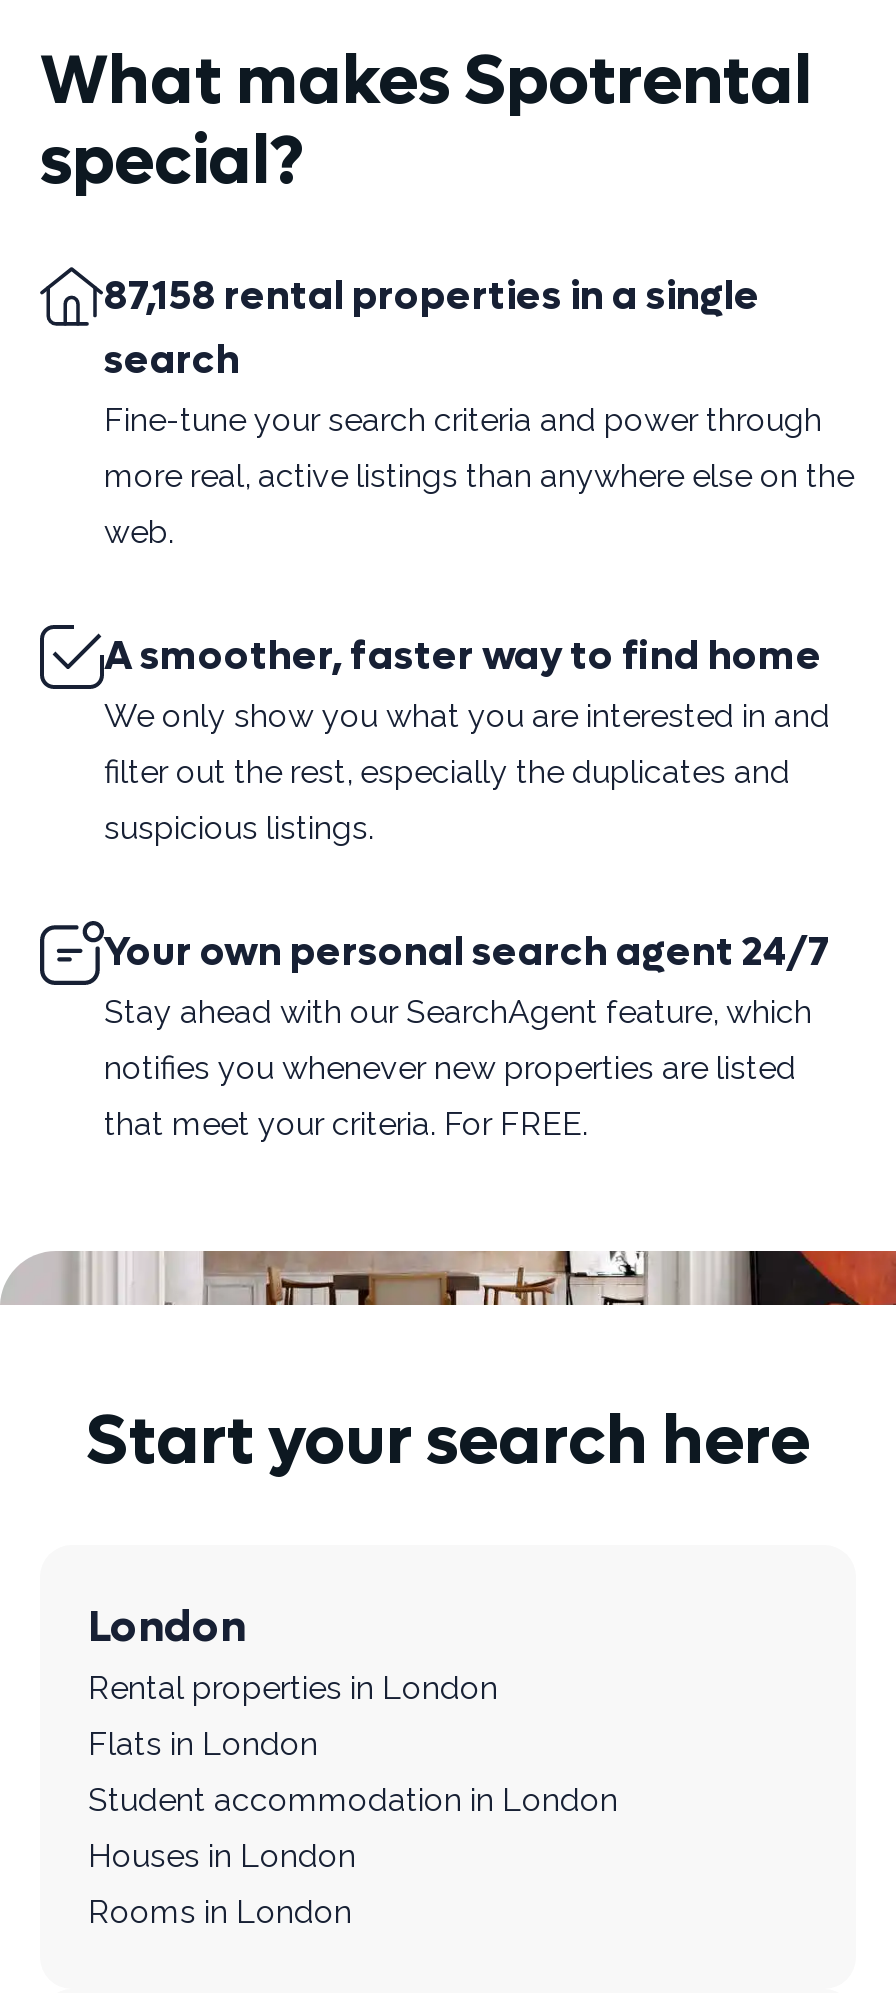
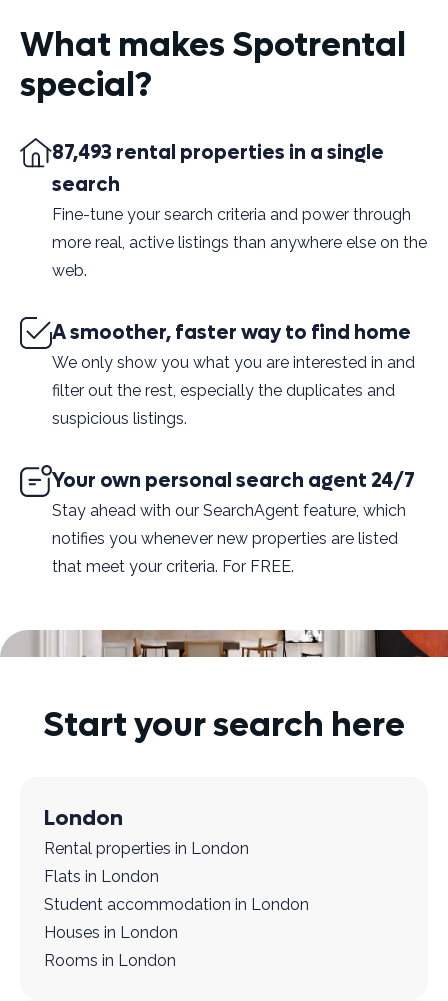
[104,271,760,323] 87,158 rental properties in a single -> [52,140,384,166] 87,493 rental properties in a single

